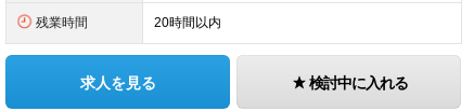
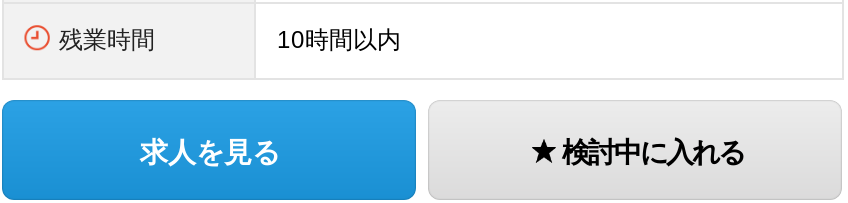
[154,15,222,30] 20時間以内 -> [277,26,401,54] 10時間以内

